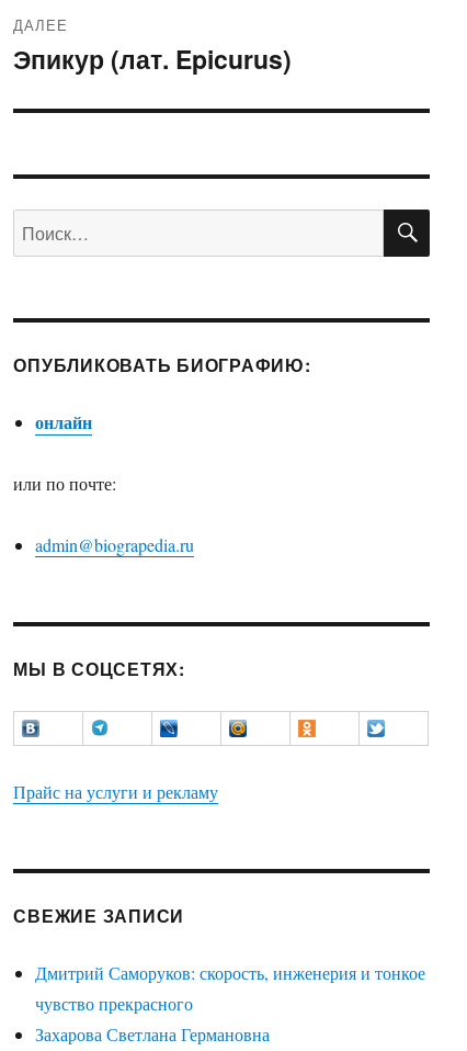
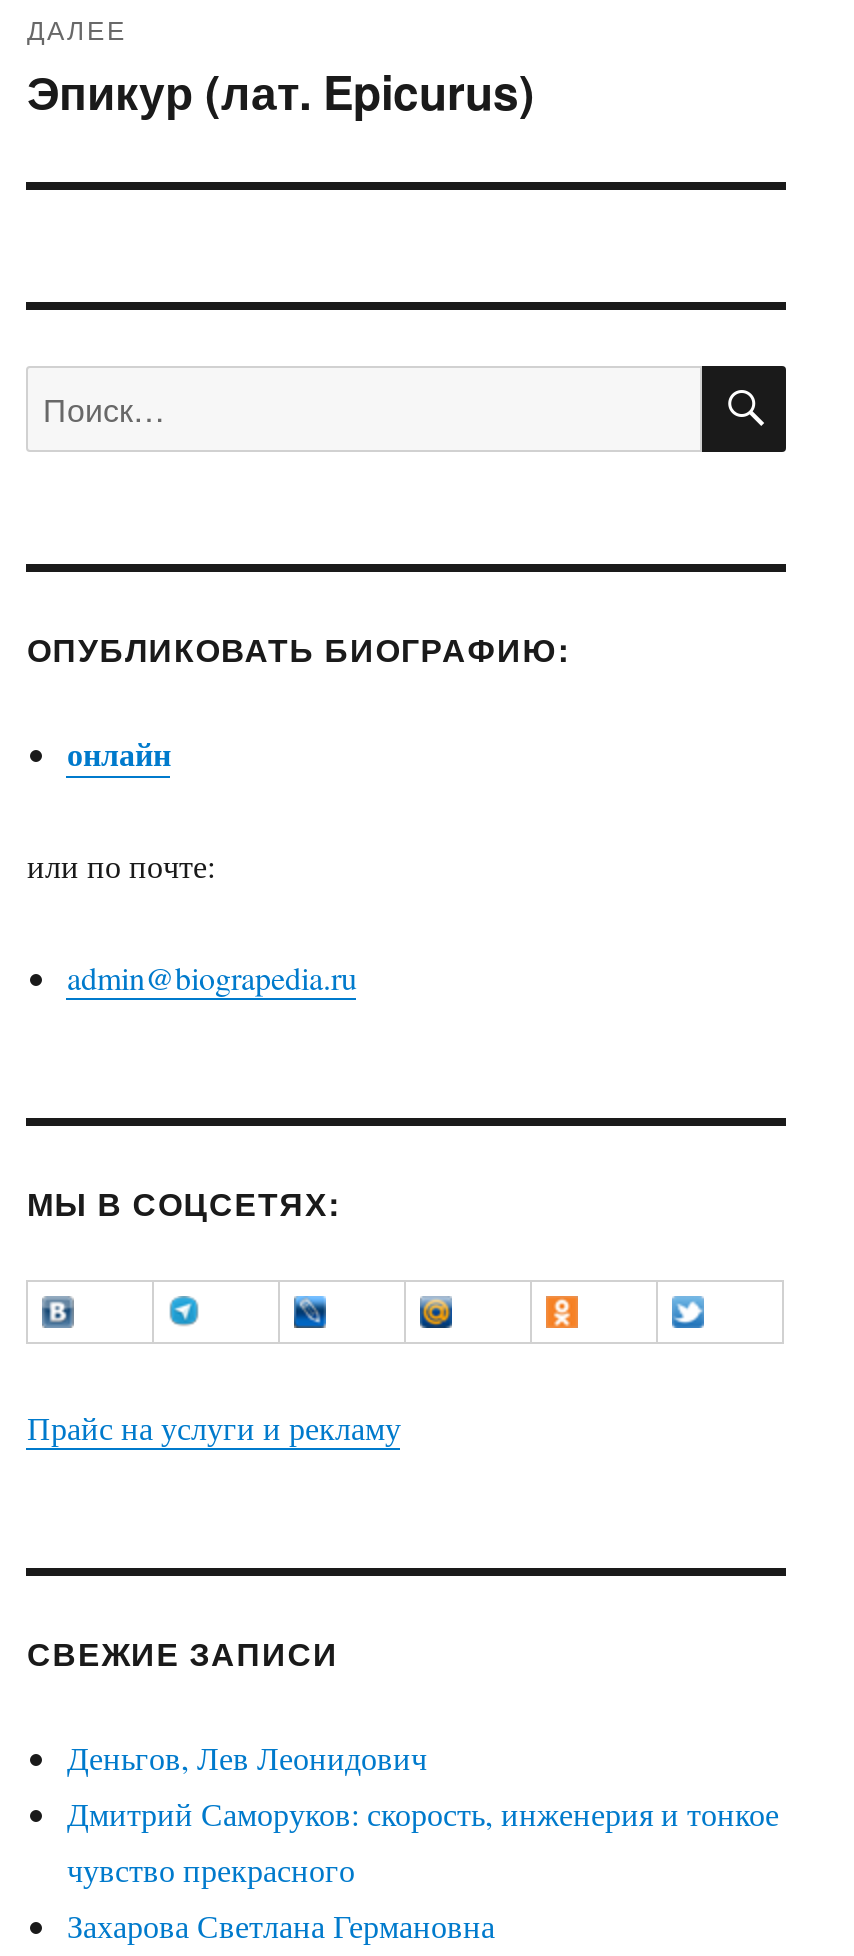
none -> [67,1736,427,1778] Деньгов, Лев Леонидович

